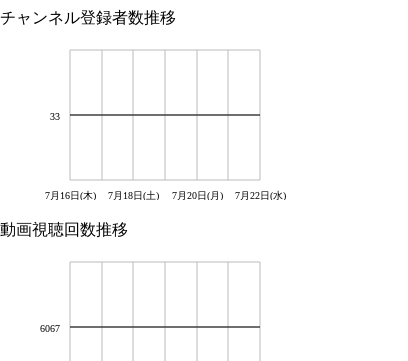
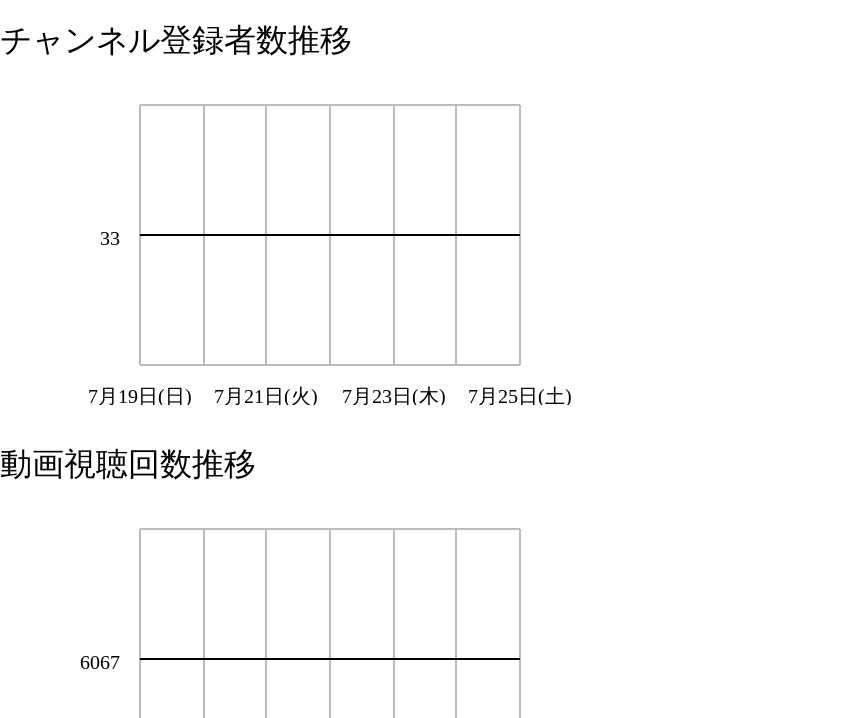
[44,190,95,201] 7月16日(木) -> [88,386,192,408] 7月19日(日)
[107,190,158,201] 7月18日(土) -> [214,386,318,408] 7月21日(火)
[171,190,222,201] 7月20日(月) -> [342,386,446,408] 7月23日(木)
[234,190,285,201] 7月22日(水) -> [468,386,572,408] 7月25日(土)

